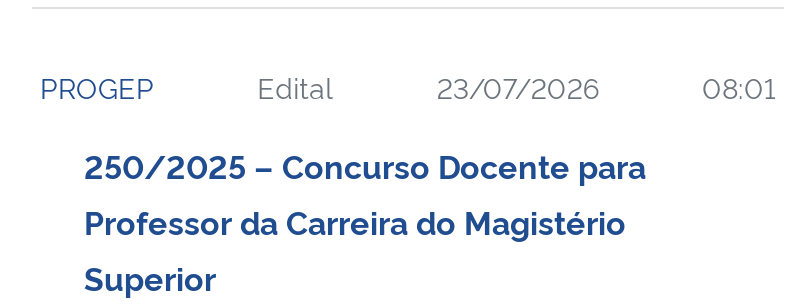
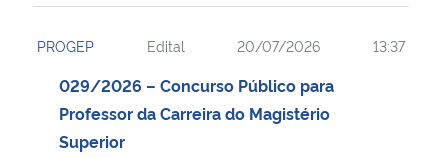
[437,66,599,104] 23/07/2026 -> [237,36,320,55] 20/07/2026
[702,66,776,104] 08:01 -> [373,36,405,55] 13:37
[84,142,646,186] 250/2025 – Concurso Docente para -> [59,74,334,96] 029/2026 – Concurso Público para

